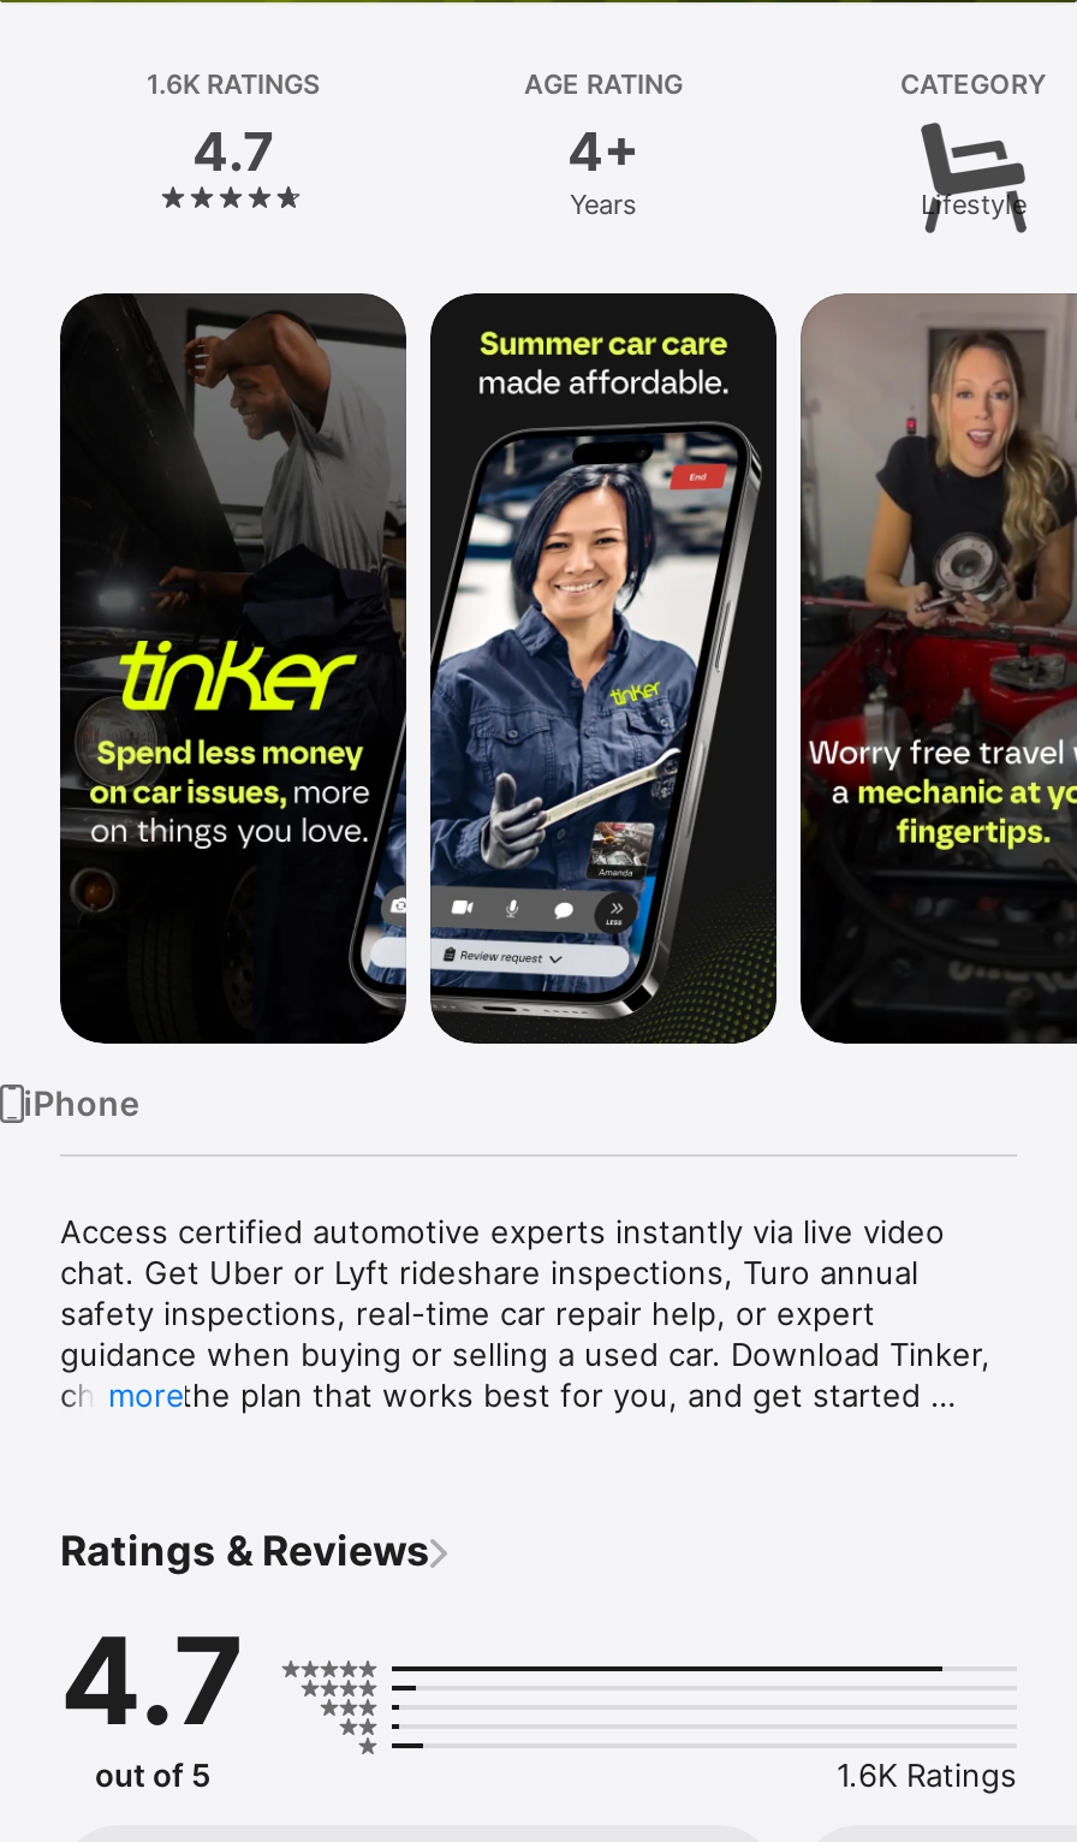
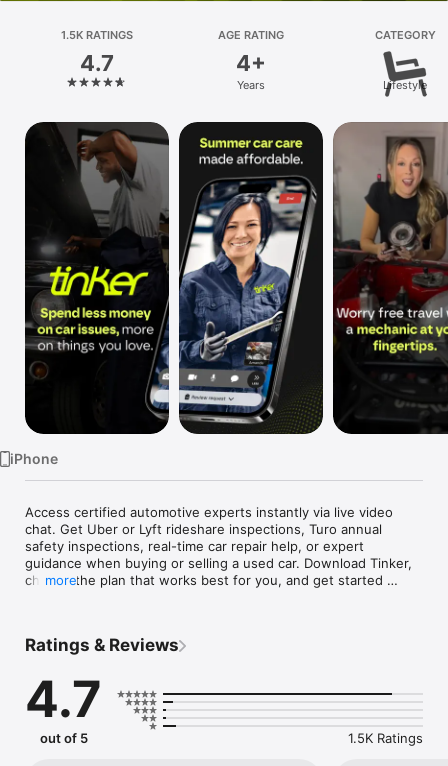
[147,67,320,101] 1.6K RATINGS -> [61,28,133,42] 1.5K RATINGS
[837,1756,1017,1794] 1.6K Ratings -> [348,730,423,746] 1.5K Ratings

